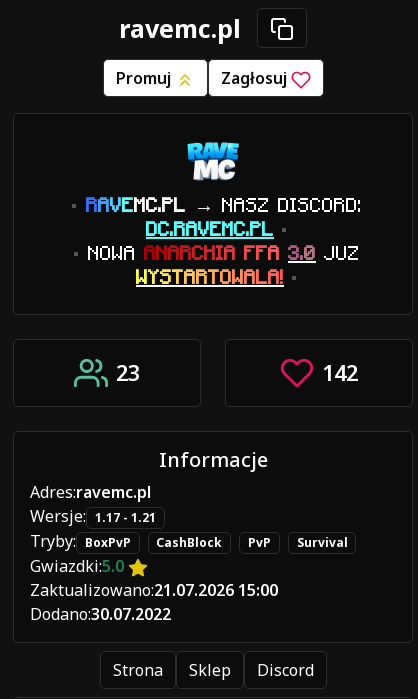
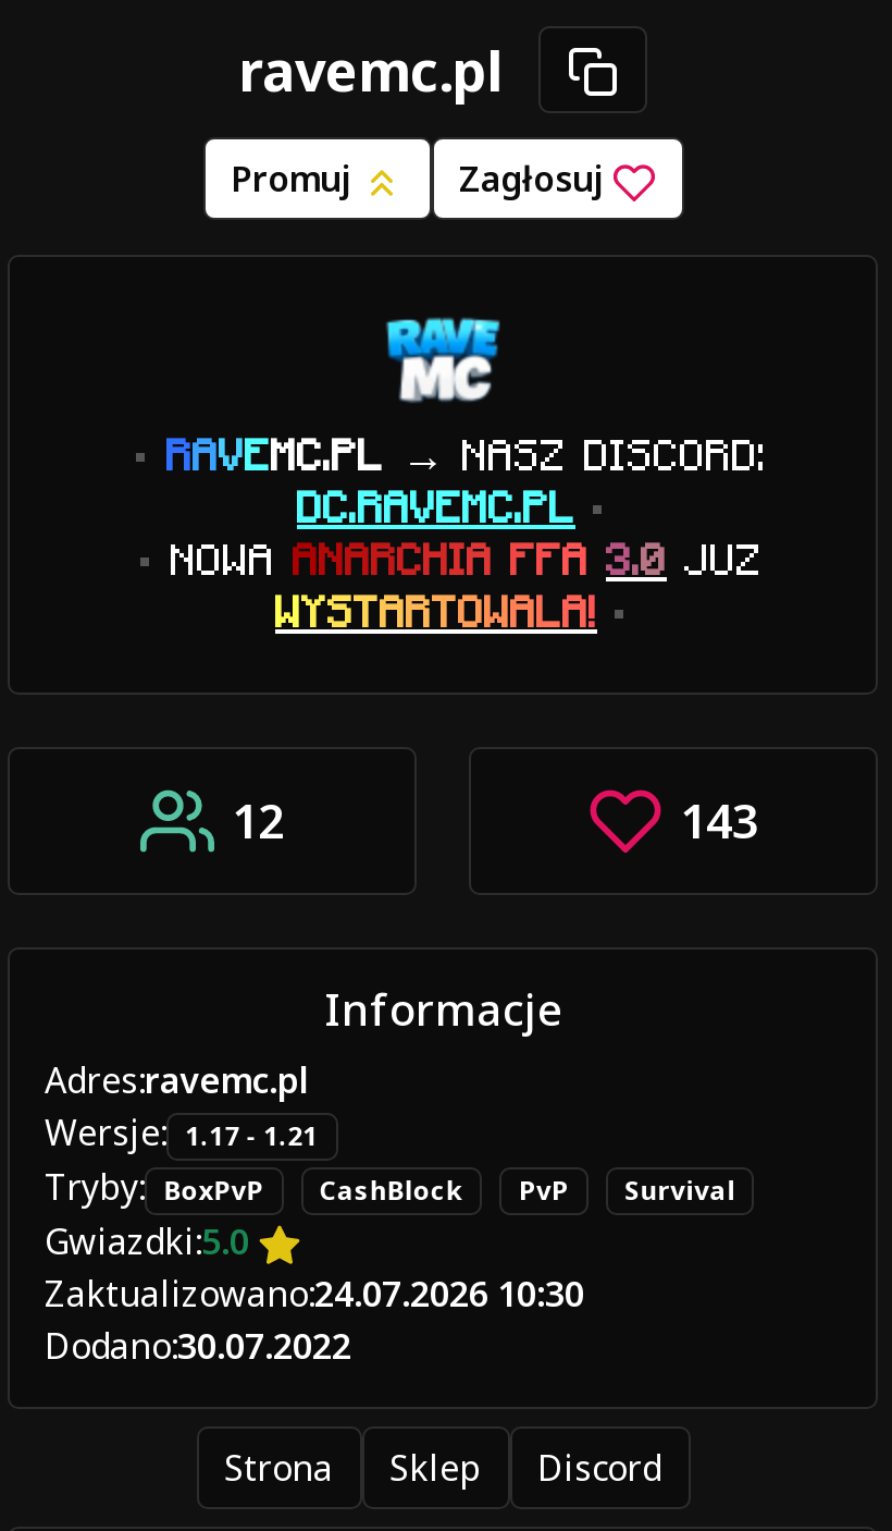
[116,358,140,387] 23 -> [232,788,284,852] 12
[322,358,358,387] 142 -> [680,788,758,852] 143
[30,579,278,601] Zaktualizowano:21.07.2026 15:00 -> [45,1271,584,1318] Zaktualizowano:24.07.2026 10:30

